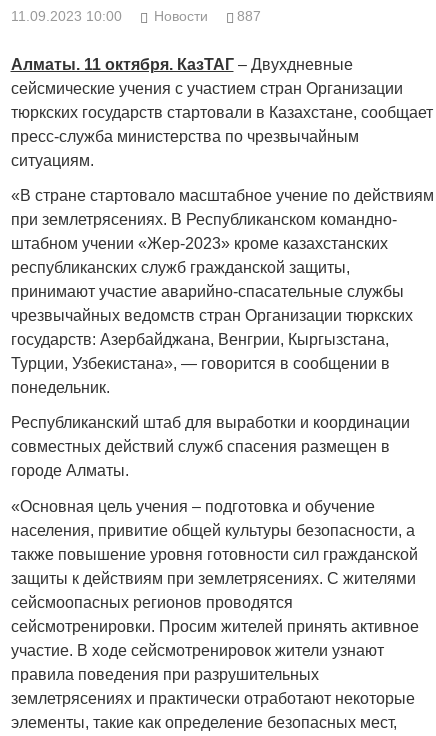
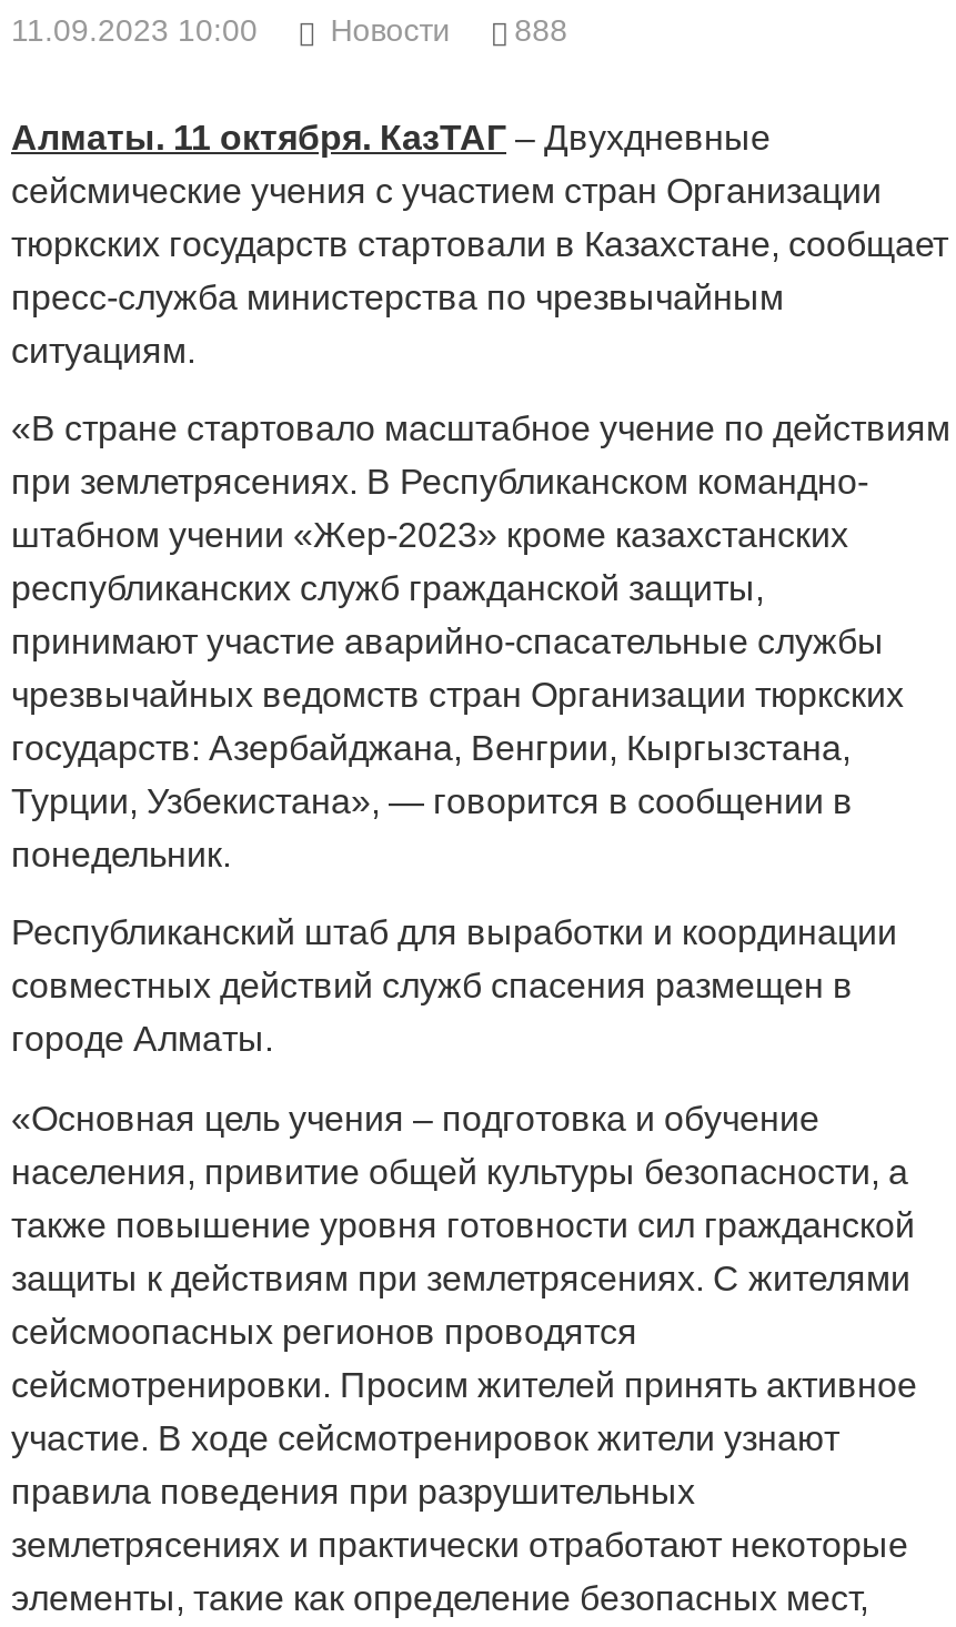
[154,8,261,24] Новости 887 -> [330,12,568,48] Новости 888

